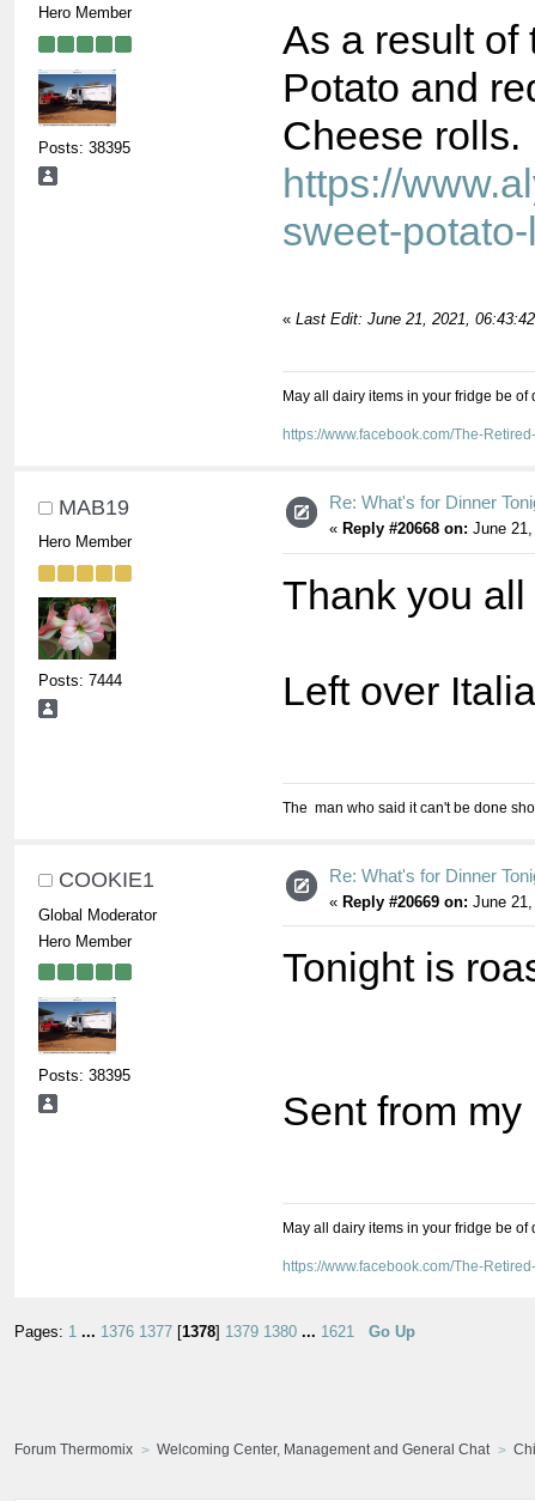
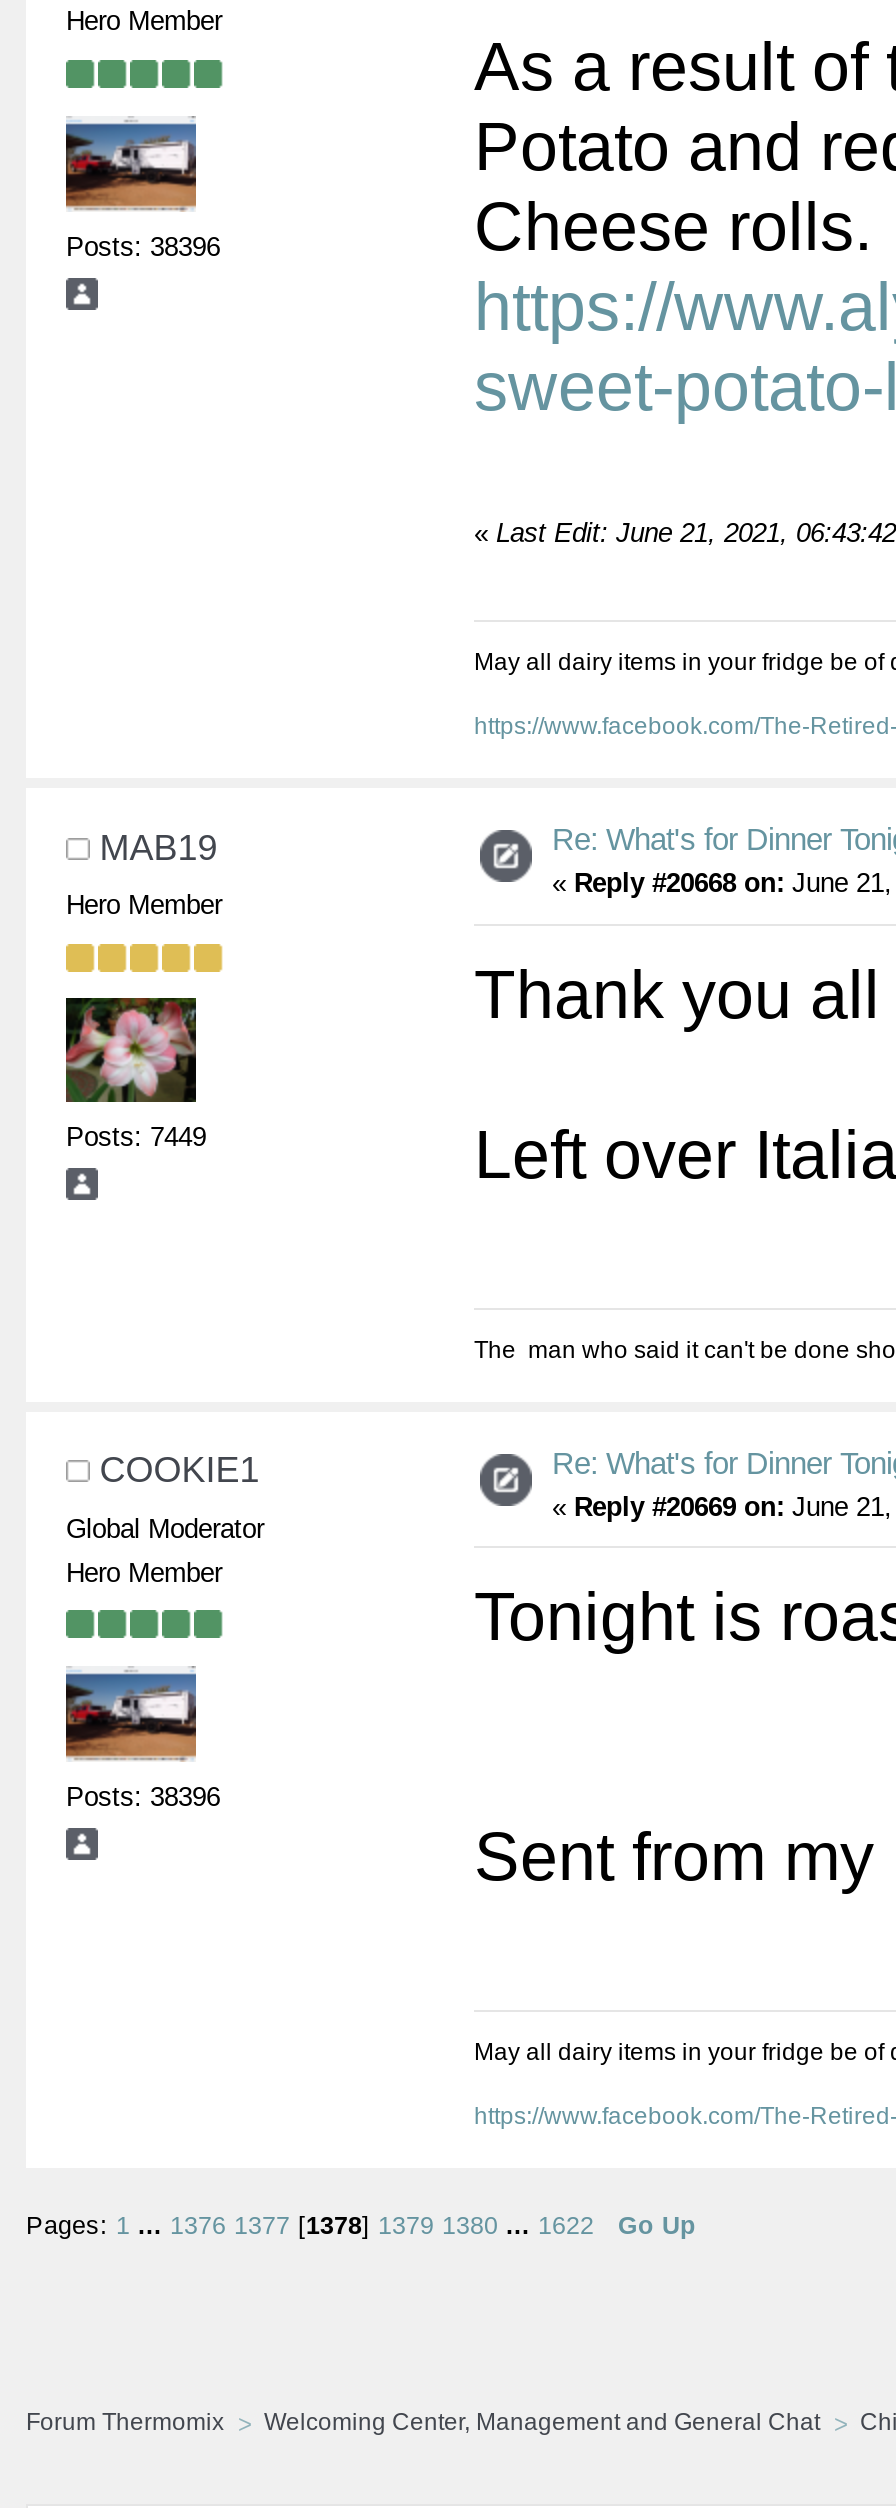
[38,138,130,156] Posts: 38395 -> [66,231,220,261] Posts: 38396
[38,672,122,690] Posts: 7444 -> [66,1123,206,1153] Posts: 7449
[38,1066,130,1084] Posts: 38395 -> [66,1782,220,1812] Posts: 38396
[14,1324,415,1340] Pages: 1 ... 1376 1377 [1378] 1379 1380 ... 1621 Go Up -> [26,2212,696,2240] Pages: 1 ... 1376 1377 [1378] 1379 1380 ... 1622 Go Up

